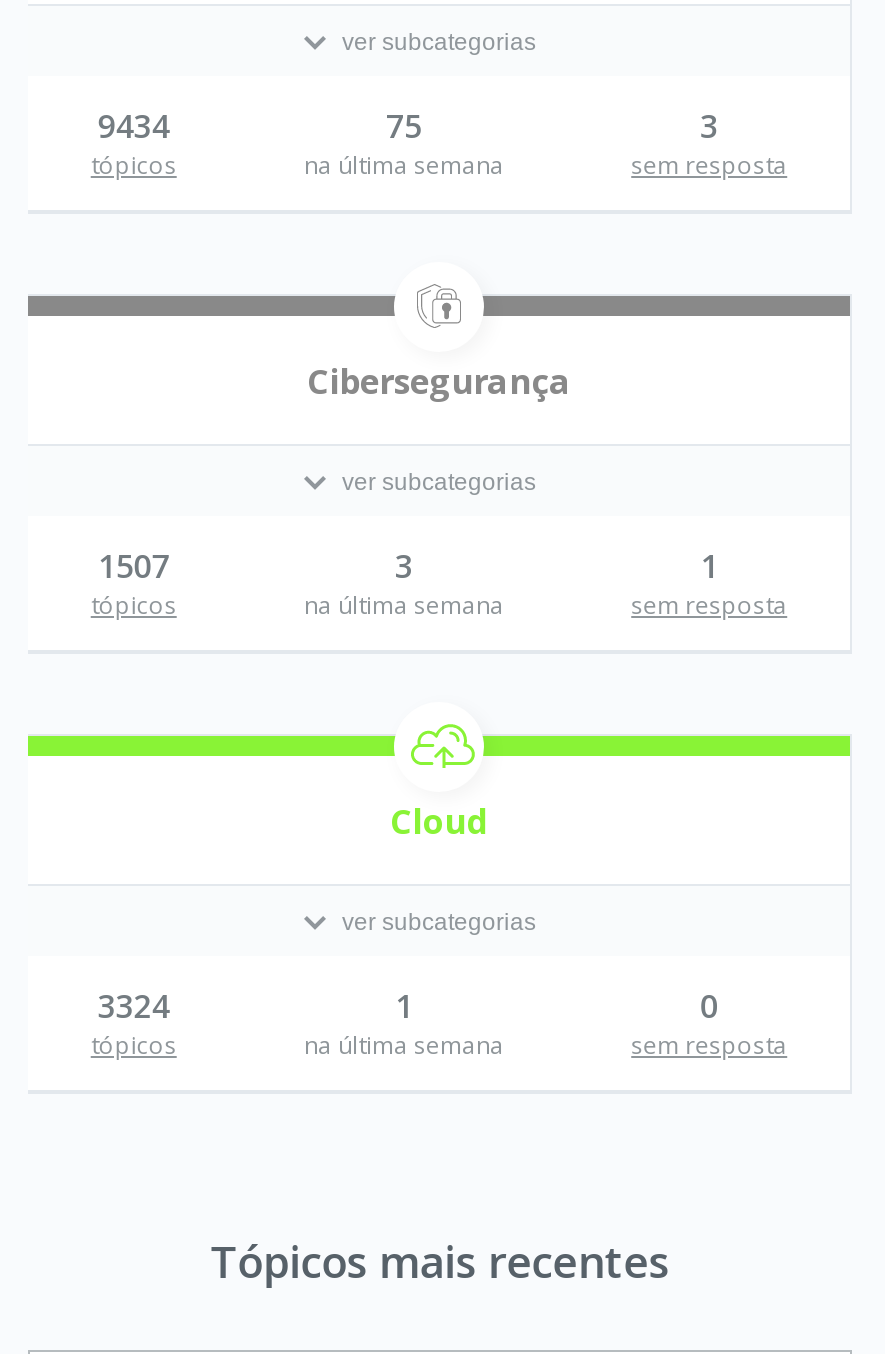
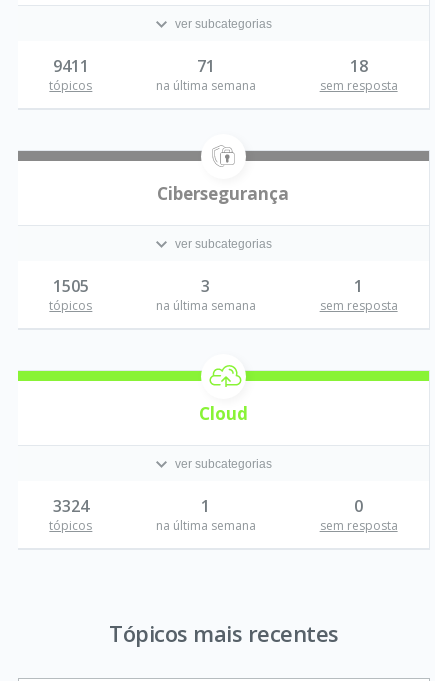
[98,104,170,148] 9434 -> [53,55,89,77] 9411
[386,104,422,148] 75 -> [197,55,215,77] 71
[700,104,718,148] 3 -> [350,55,368,77] 18
[98,544,170,588] 1507 -> [53,275,89,297] 1505

